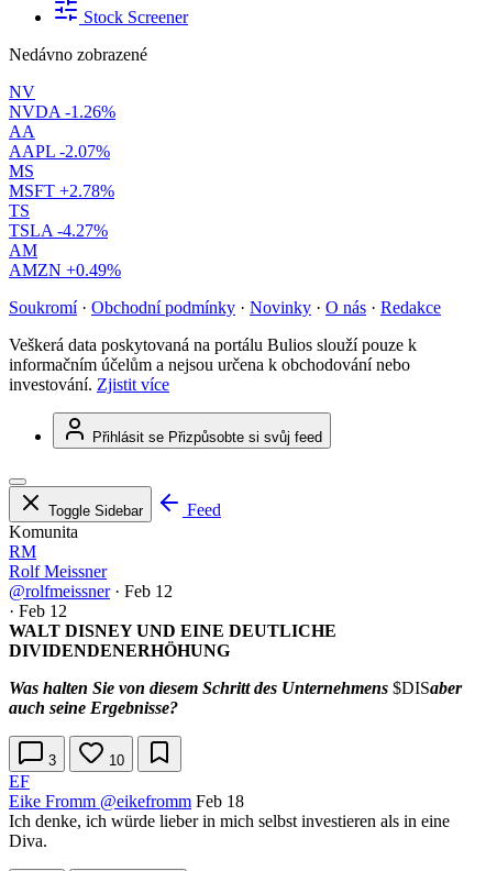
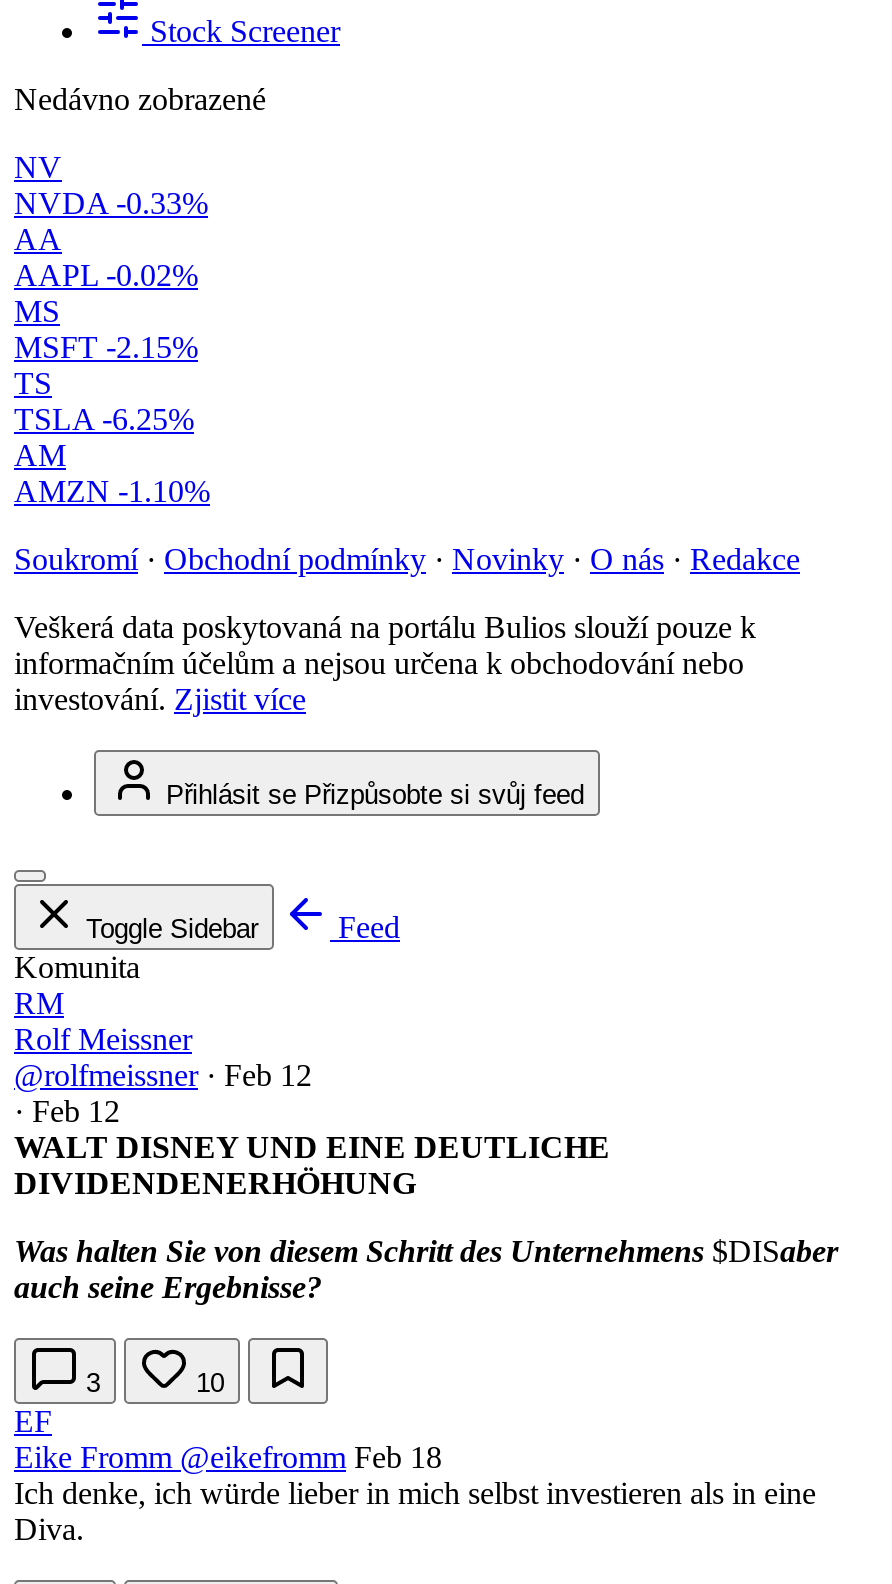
[9,102,115,121] NVDA -1.26% -> [14,186,208,220] NVDA -0.33%
[9,142,110,161] AAPL -2.07% -> [14,258,198,292] AAPL -0.02%
[9,182,114,200] MSFT +2.78% -> [14,330,198,364] MSFT -2.15%
[9,221,108,240] TSLA -4.27% -> [14,402,194,436] TSLA -6.25%
[9,261,121,279] AMZN +0.49% -> [14,474,210,508] AMZN -1.10%

